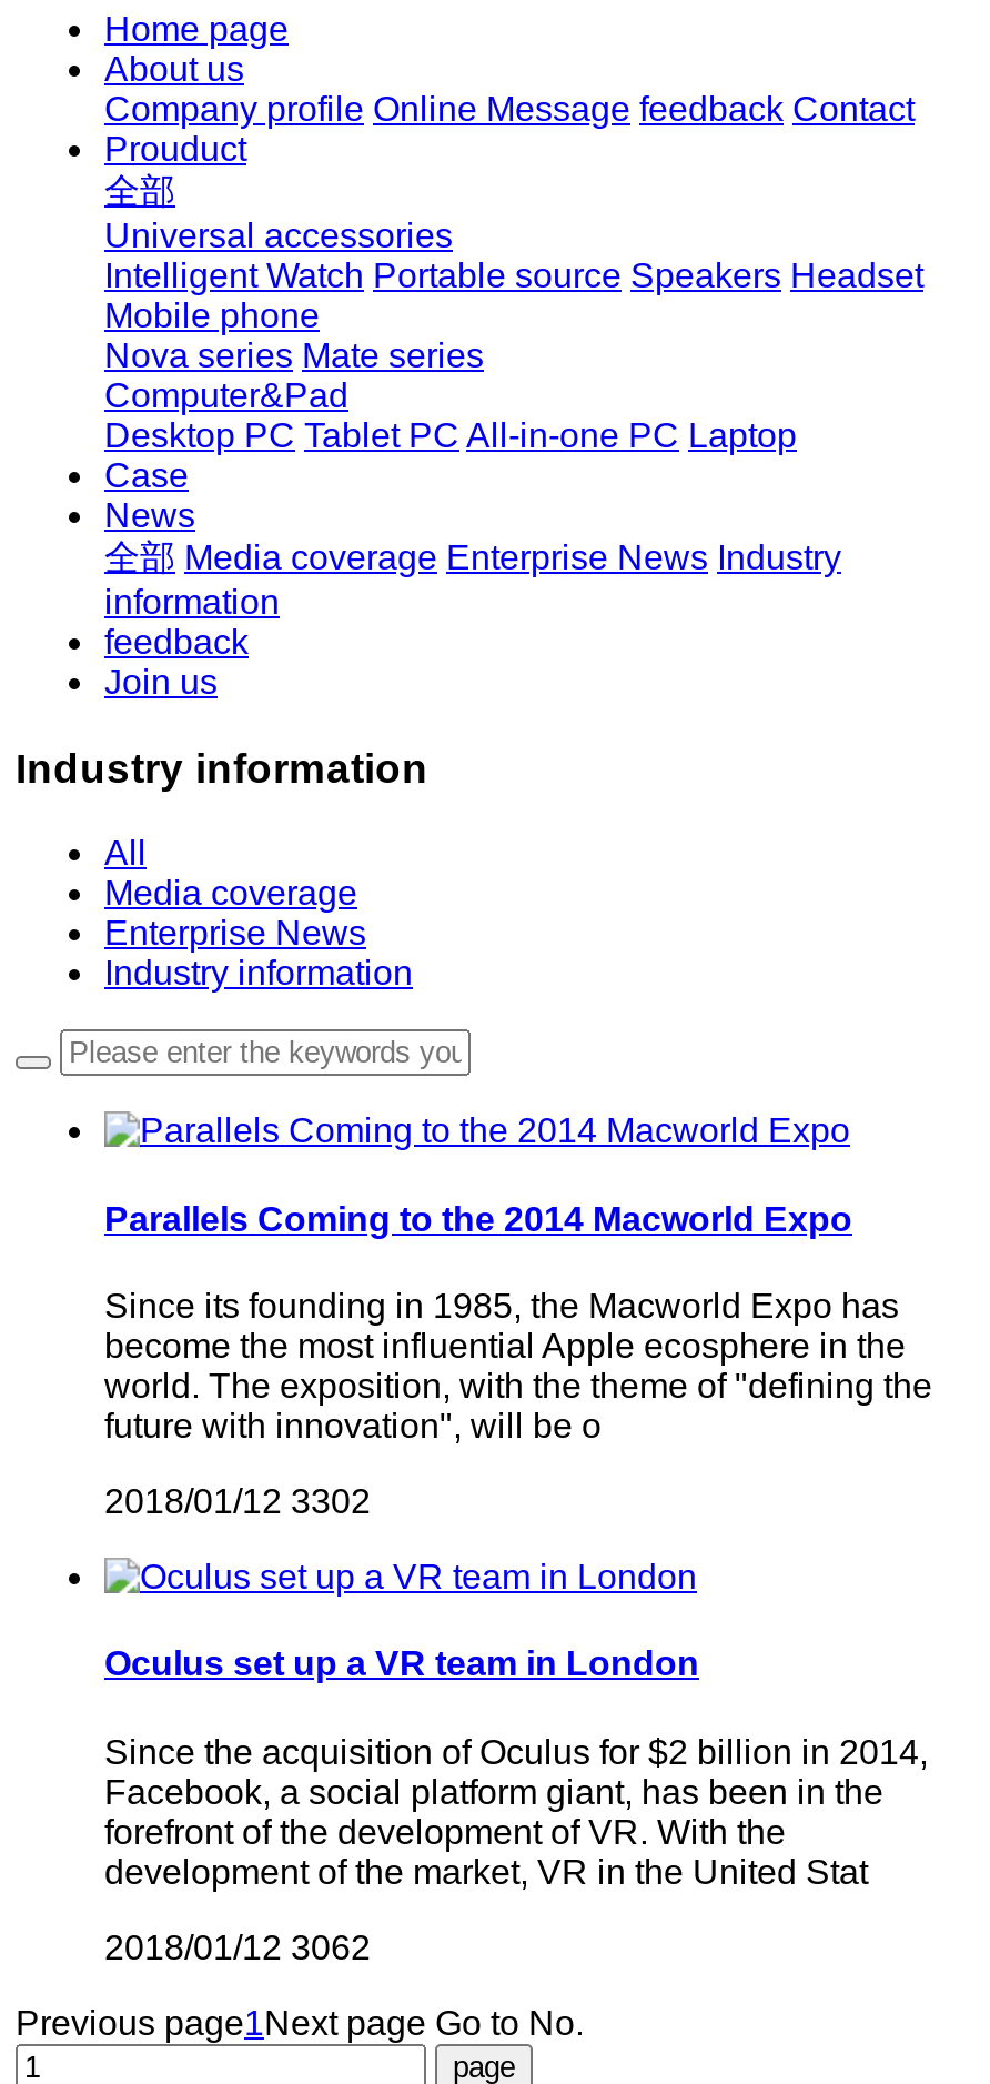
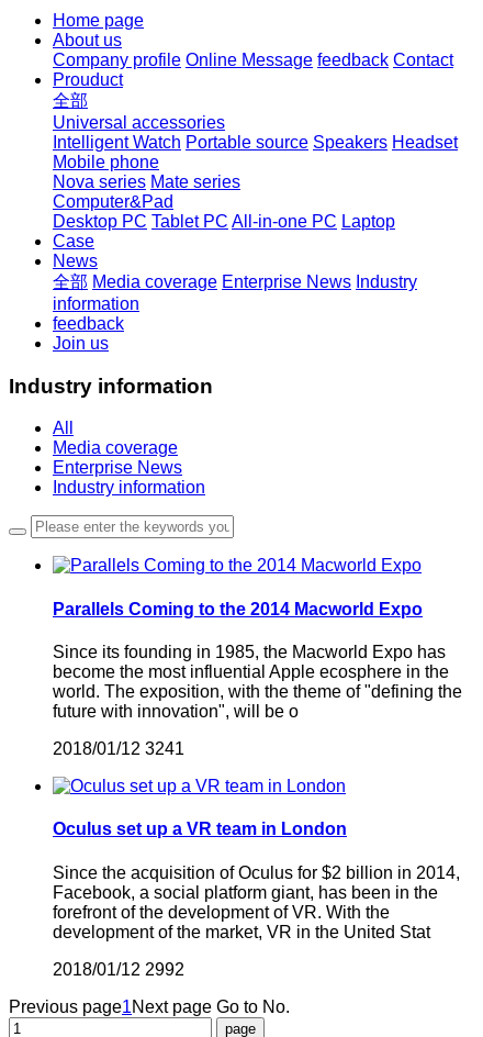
[104,1482,371,1520] 2018/01/12 3302 -> [53,739,184,758] 2018/01/12 3241
[104,1927,371,1965] 2018/01/12 3062 -> [53,960,184,978] 2018/01/12 2992

